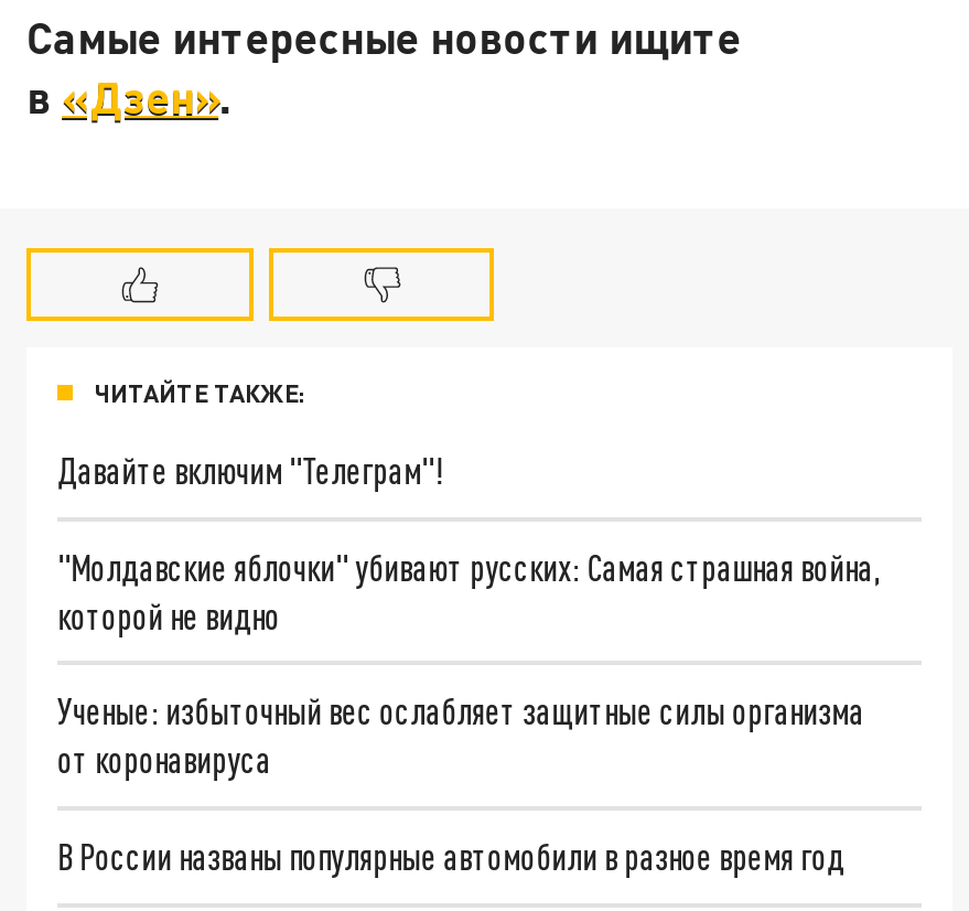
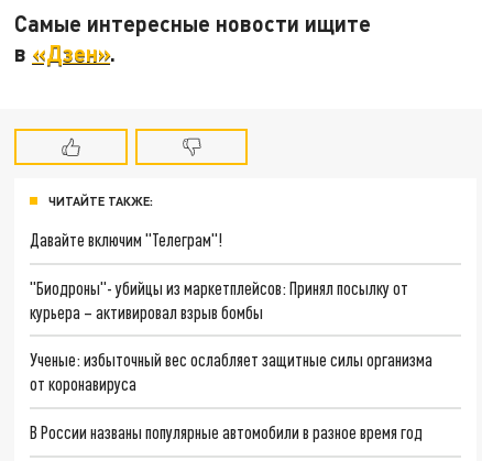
[58,545,880,635] "Молдавские яблочки" убивают русских: Самая страшная война, | которой не видно -> [30,277,408,322] "Биодроны"- убийцы из маркетплейсов: Принял посылку от | курьера – активировал взрыв бомбы

